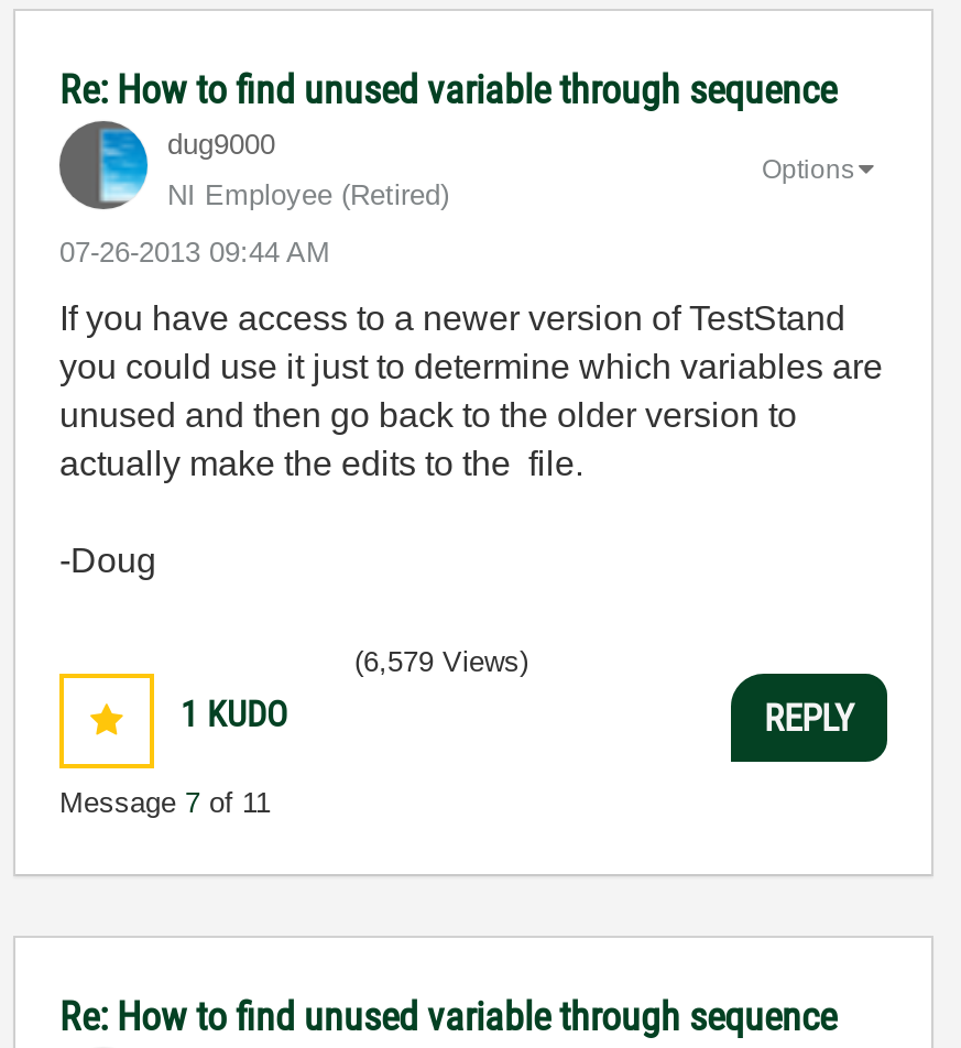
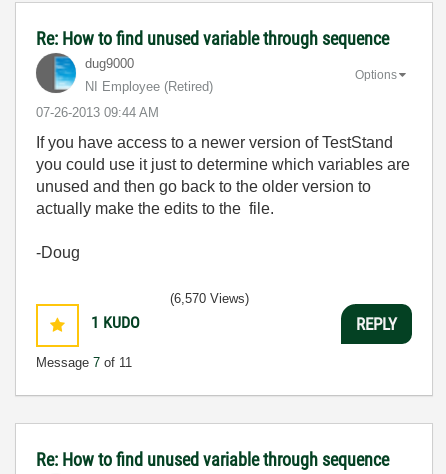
[354,645,528,678] (6,579 Views) -> [170,291,249,306] (6,570 Views)

